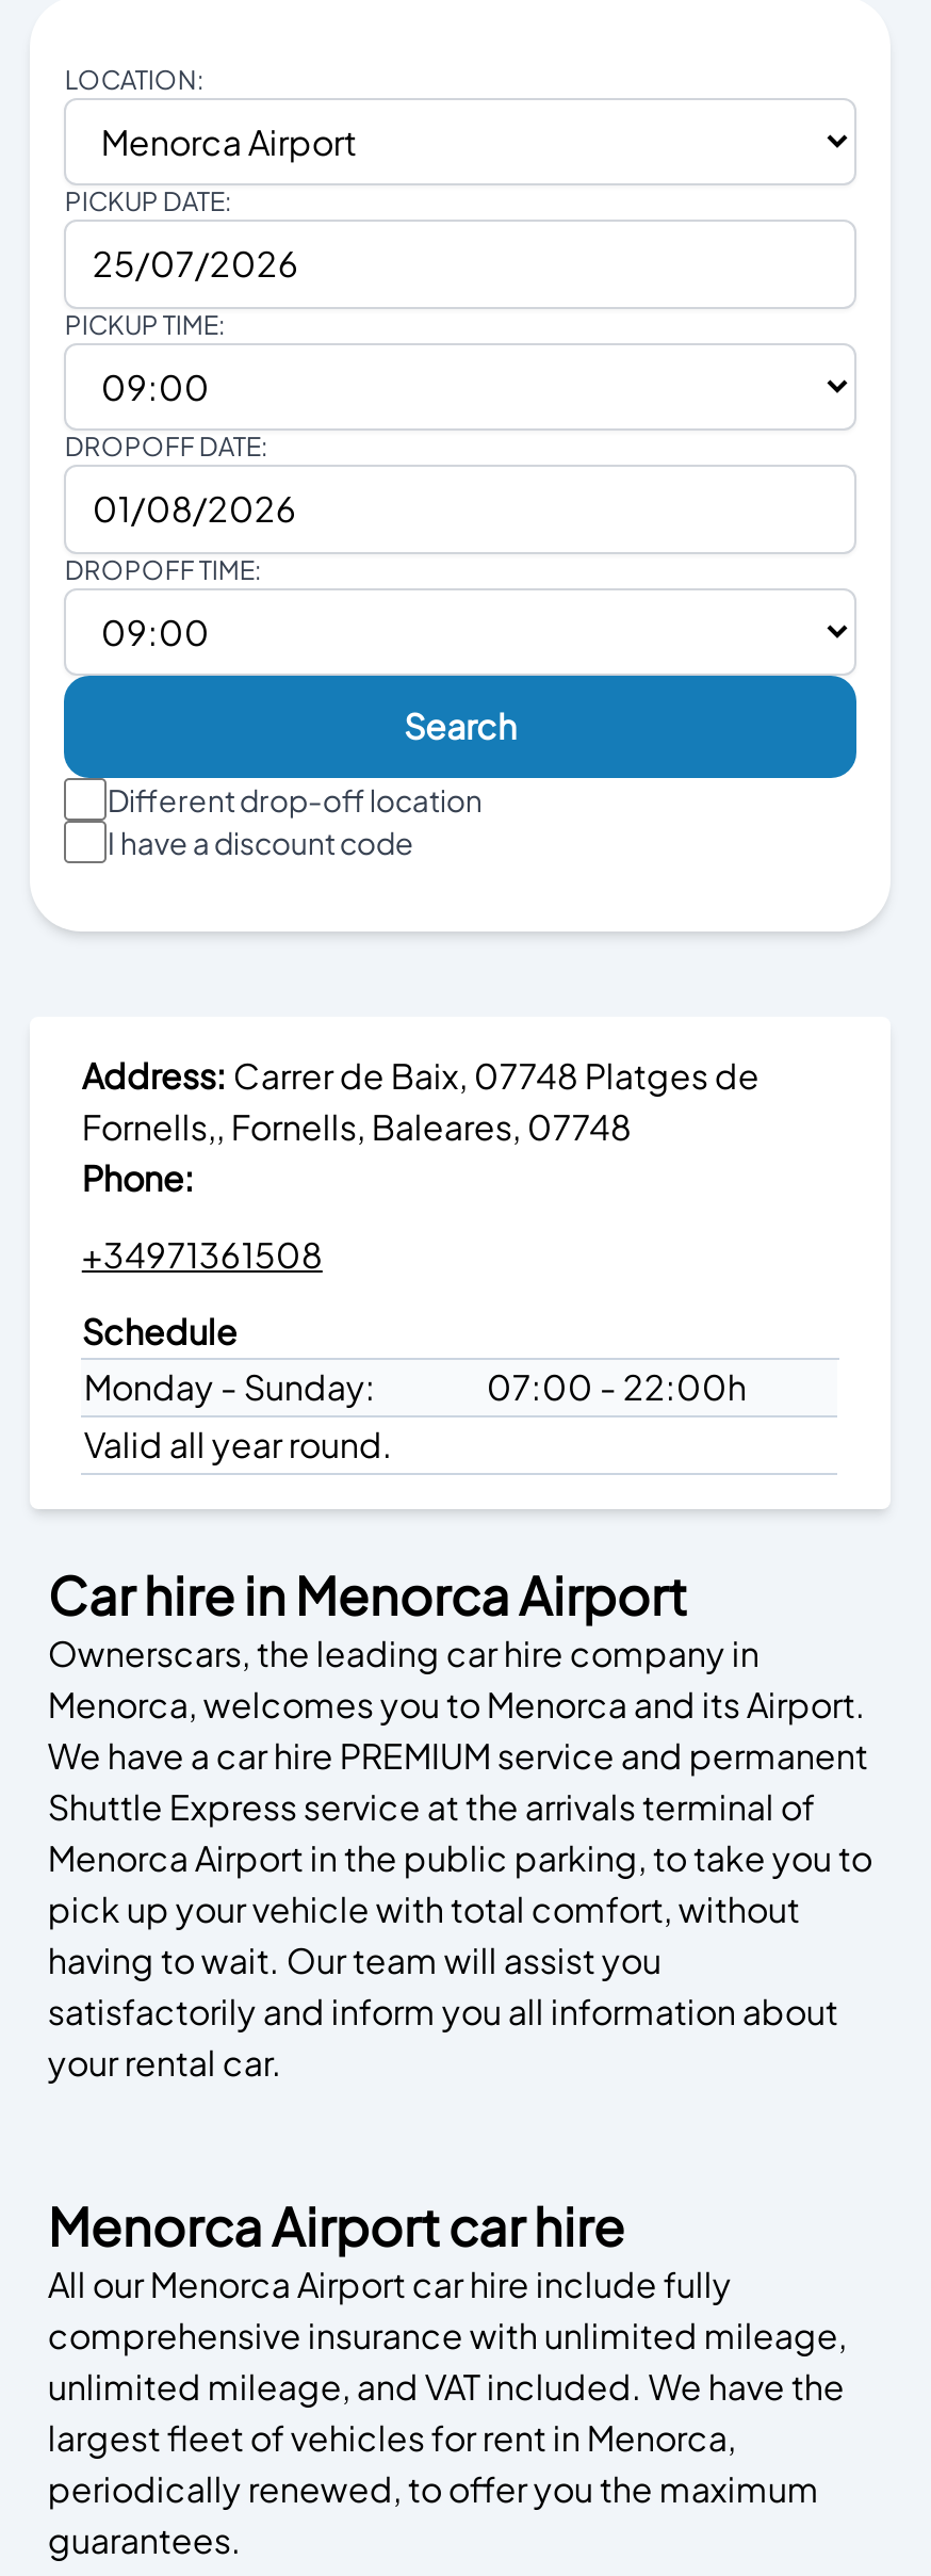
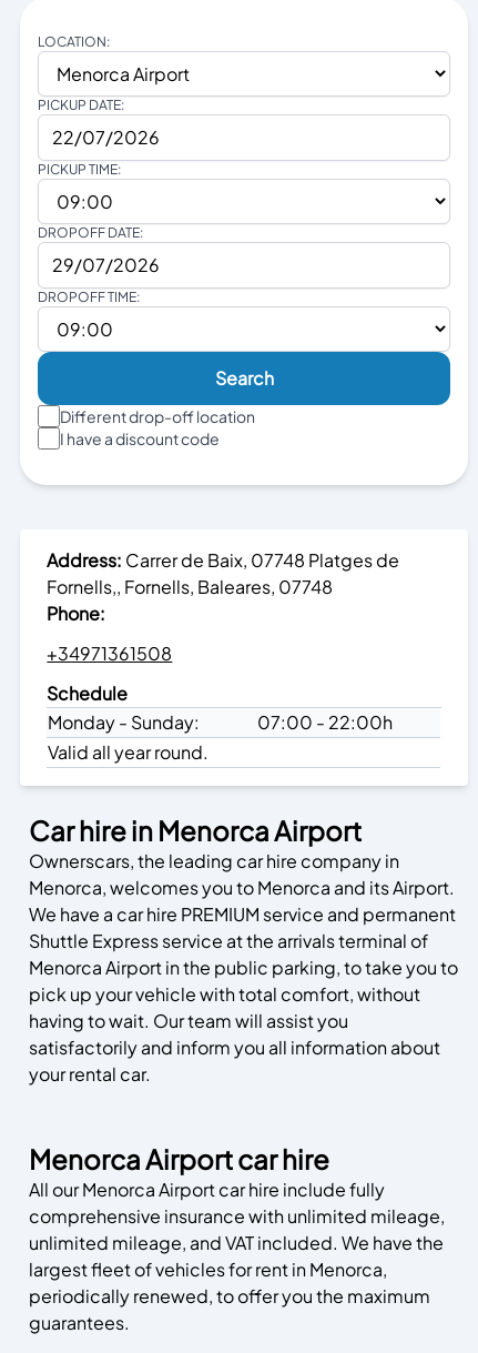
[92,241,299,286] 25/07/2026 -> [53,125,160,149] 22/07/2026
[92,486,297,531] 01/08/2026 -> [53,253,160,276] 29/07/2026

